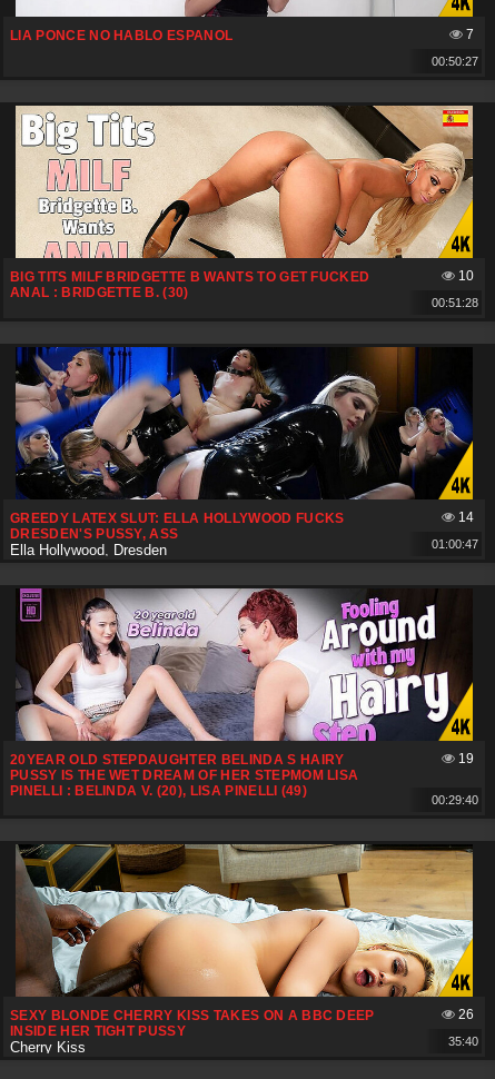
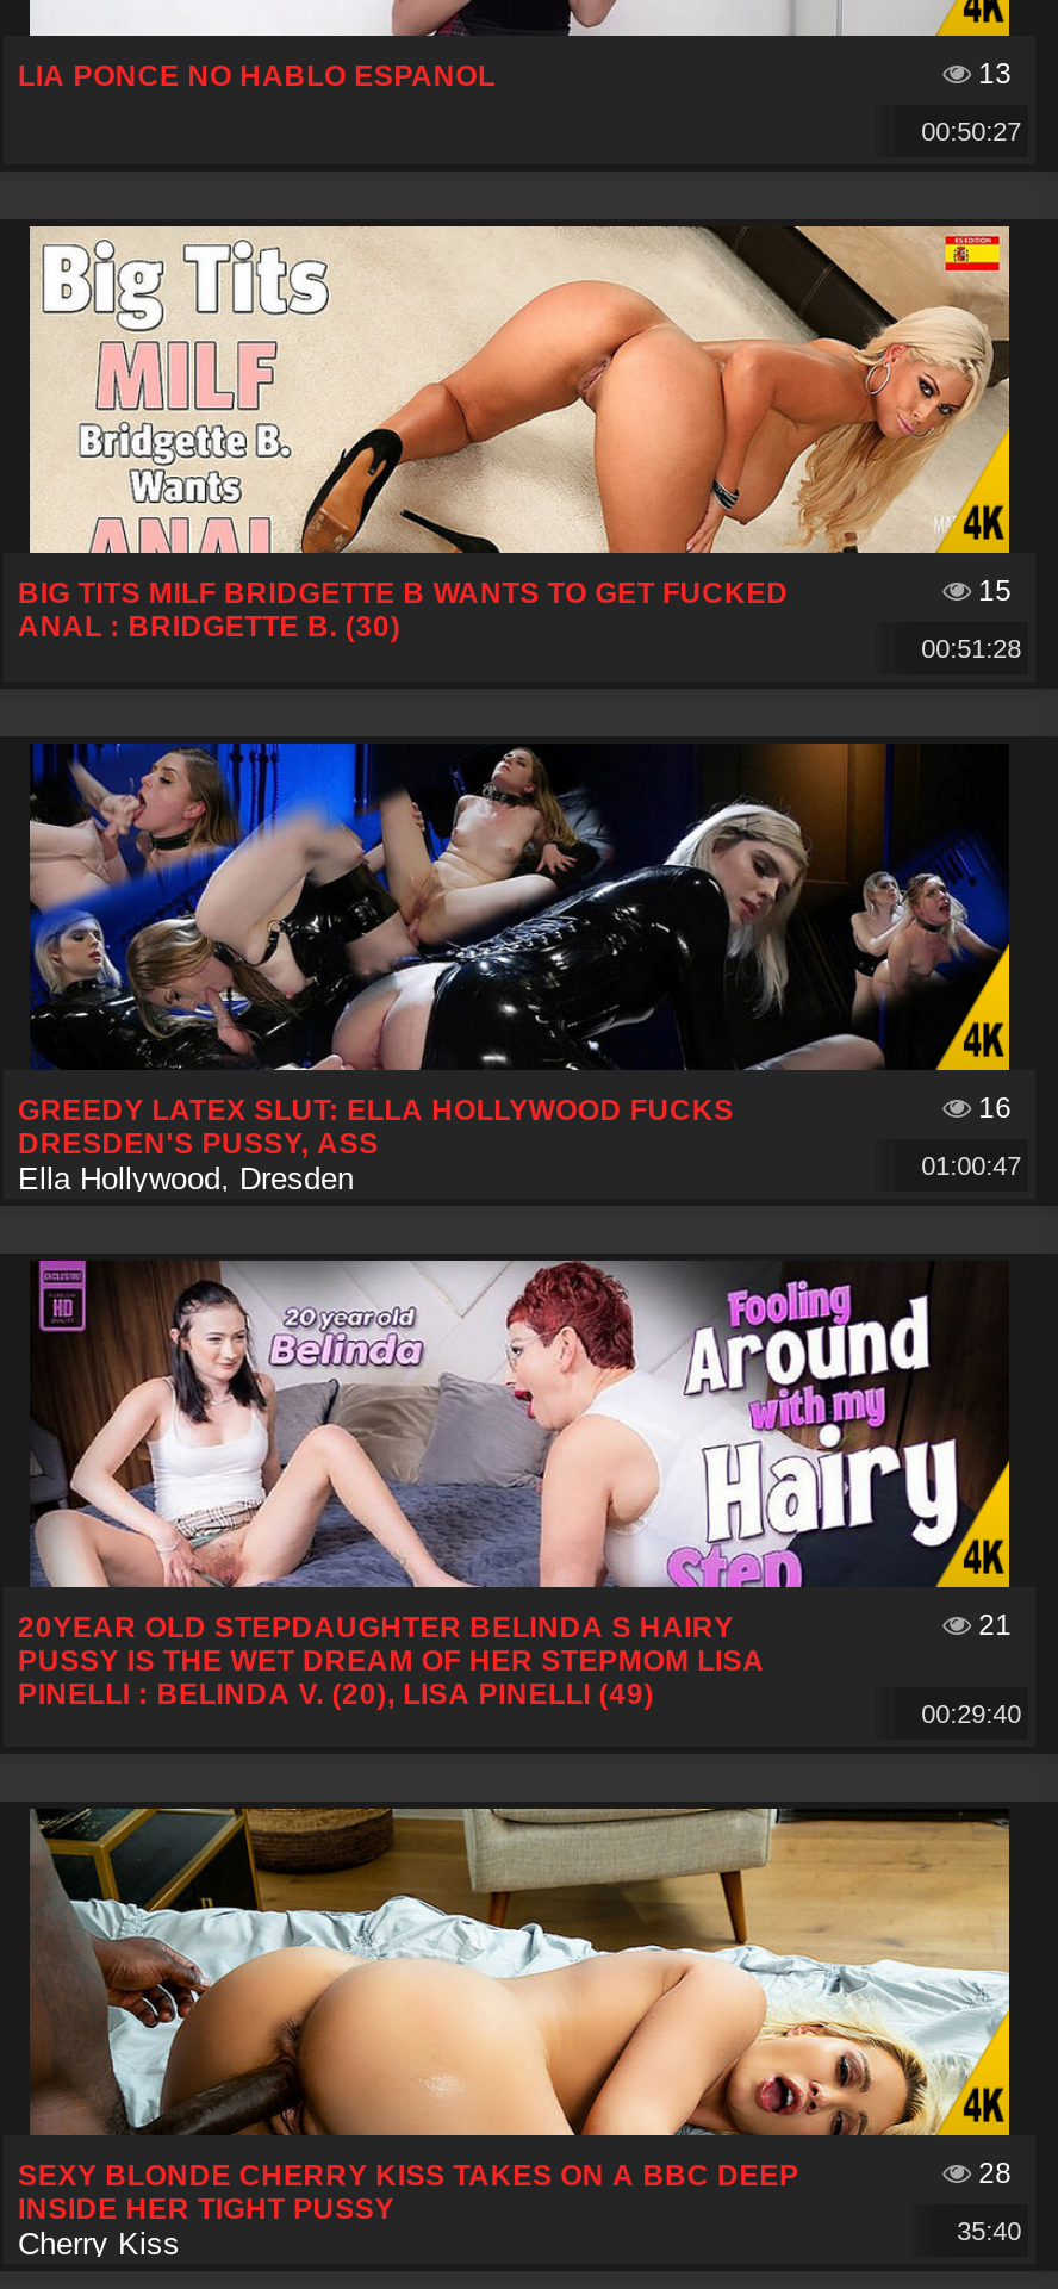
[463,27,474,42] 7 -> [972,57,1012,90] 13
[455,268,474,284] 10 -> [972,574,1012,607] 15
[455,509,474,525] 14 -> [972,1091,1012,1125] 16
[455,751,474,766] 19 -> [972,1608,1012,1642] 21
[455,1007,474,1022] 26 -> [972,2156,1012,2190] 28

